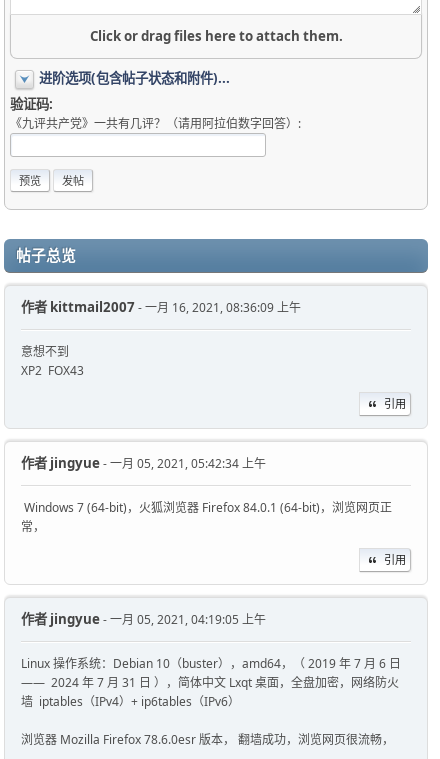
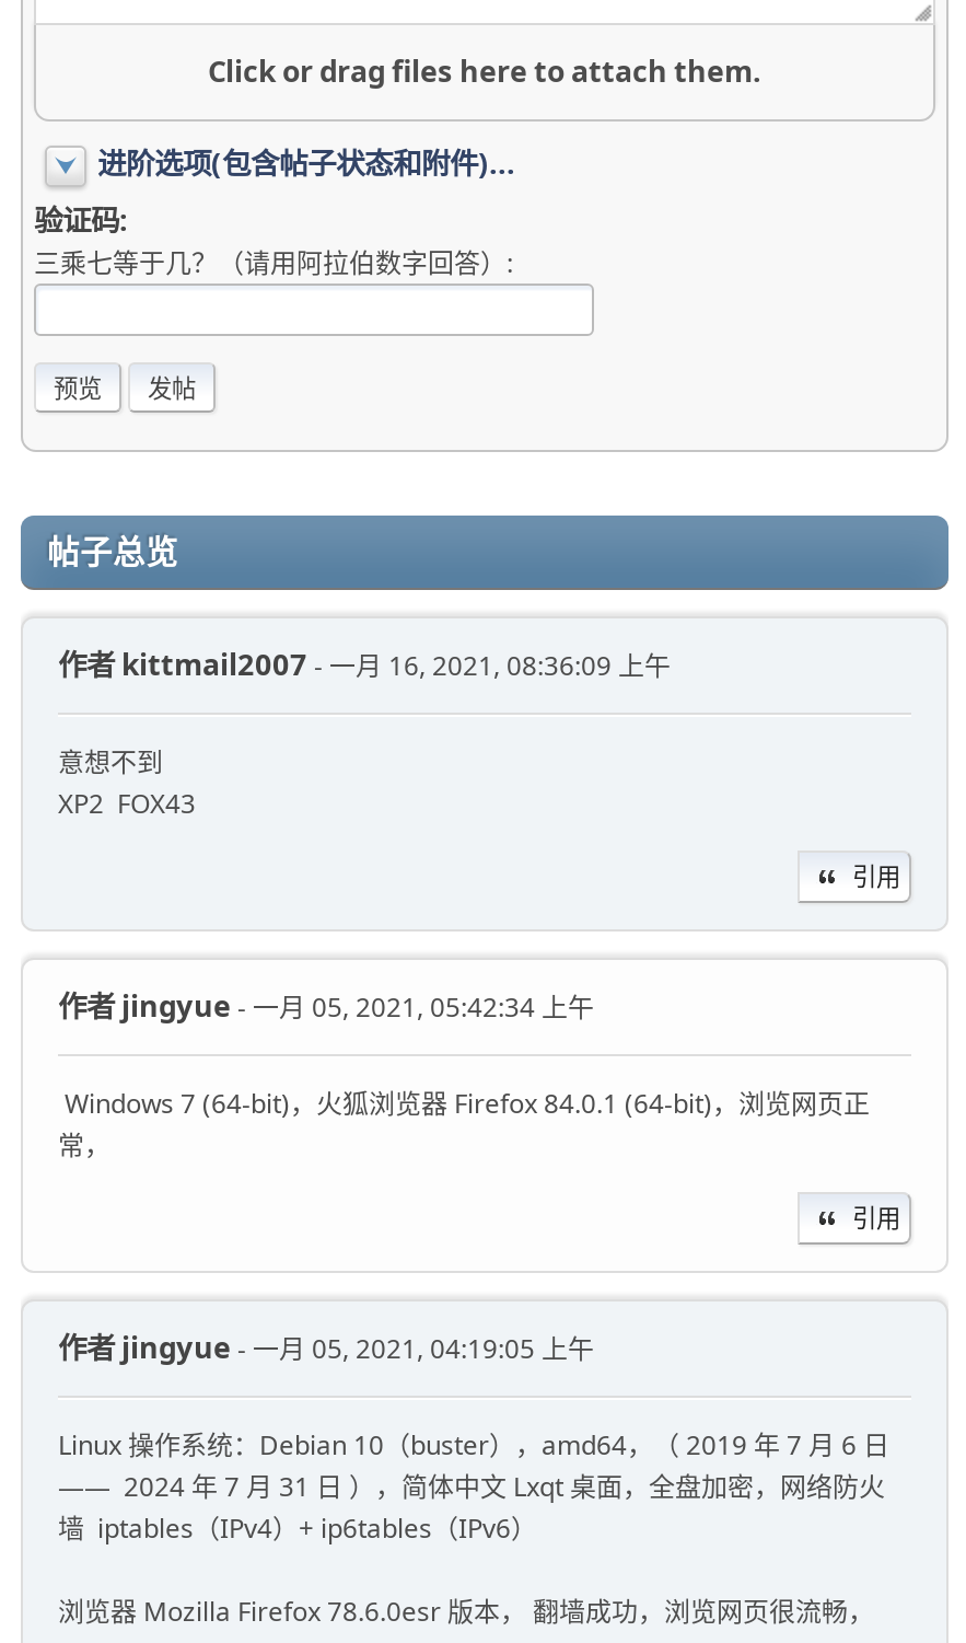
[10,115,301,132] 《九评共产党》一共有几评？（请用阿拉伯数字回答）: -> [34,244,513,281] 三乘七等于几？（请用阿拉伯数字回答）:

